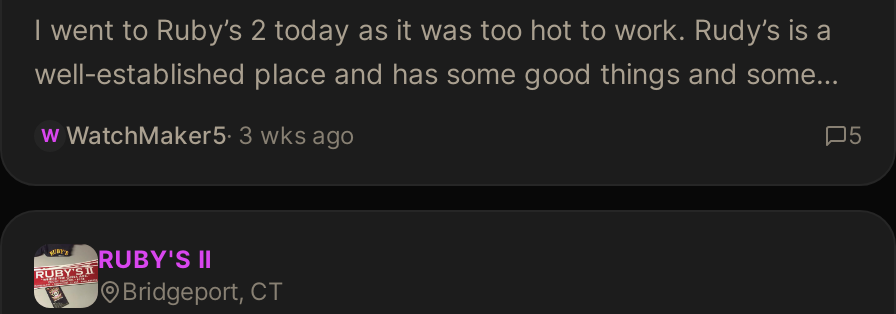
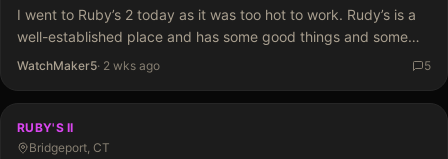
[41,120,354,150] W WatchMaker5 · 3 wks ago -> [17,58,160,73] WatchMaker5 · 2 wks ago

